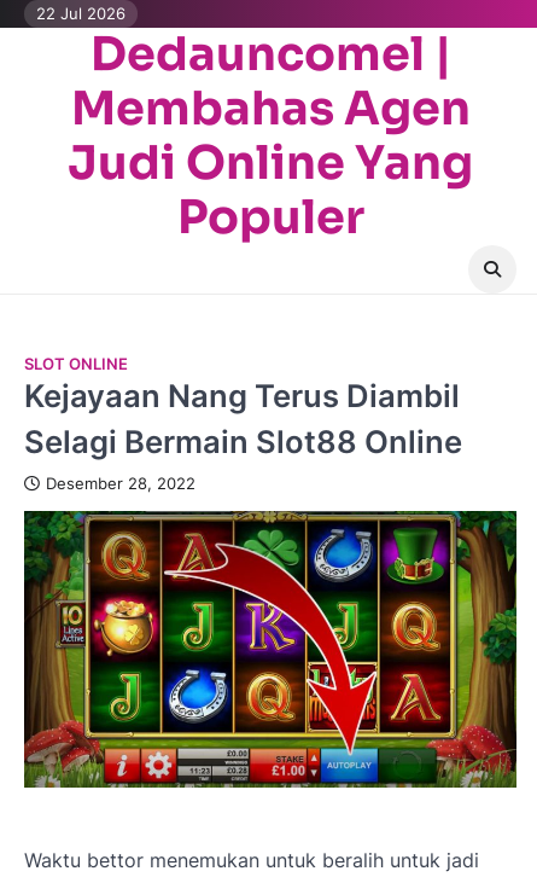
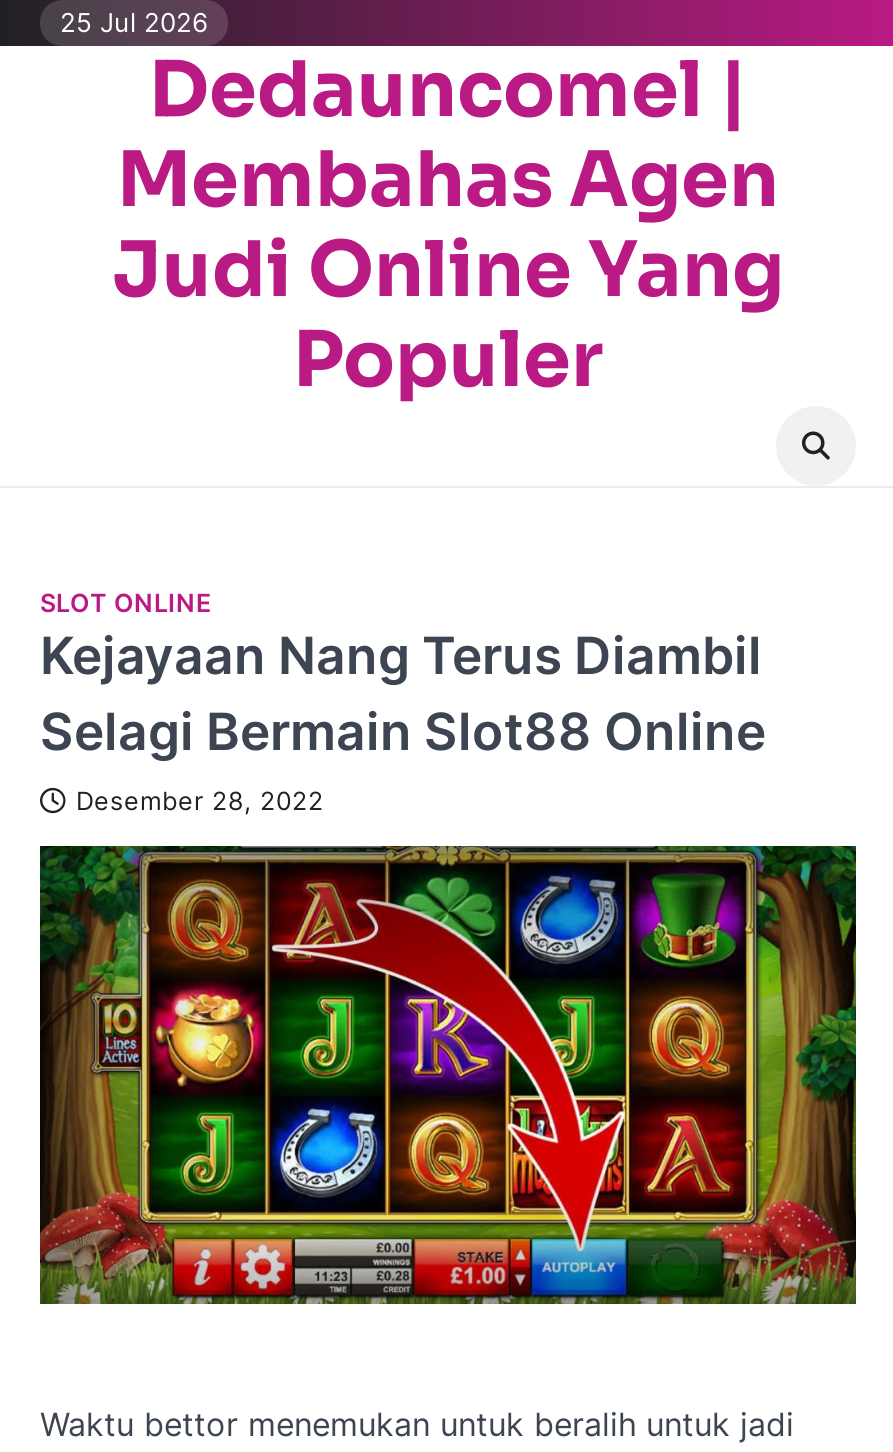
[36,4,126,23] 22 Jul 2026 -> [60,6,208,38] 25 Jul 2026

